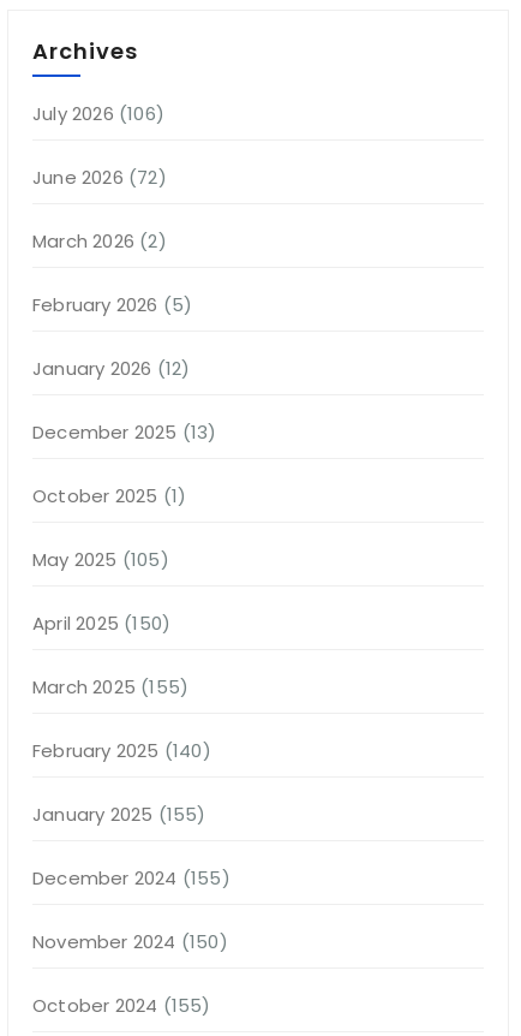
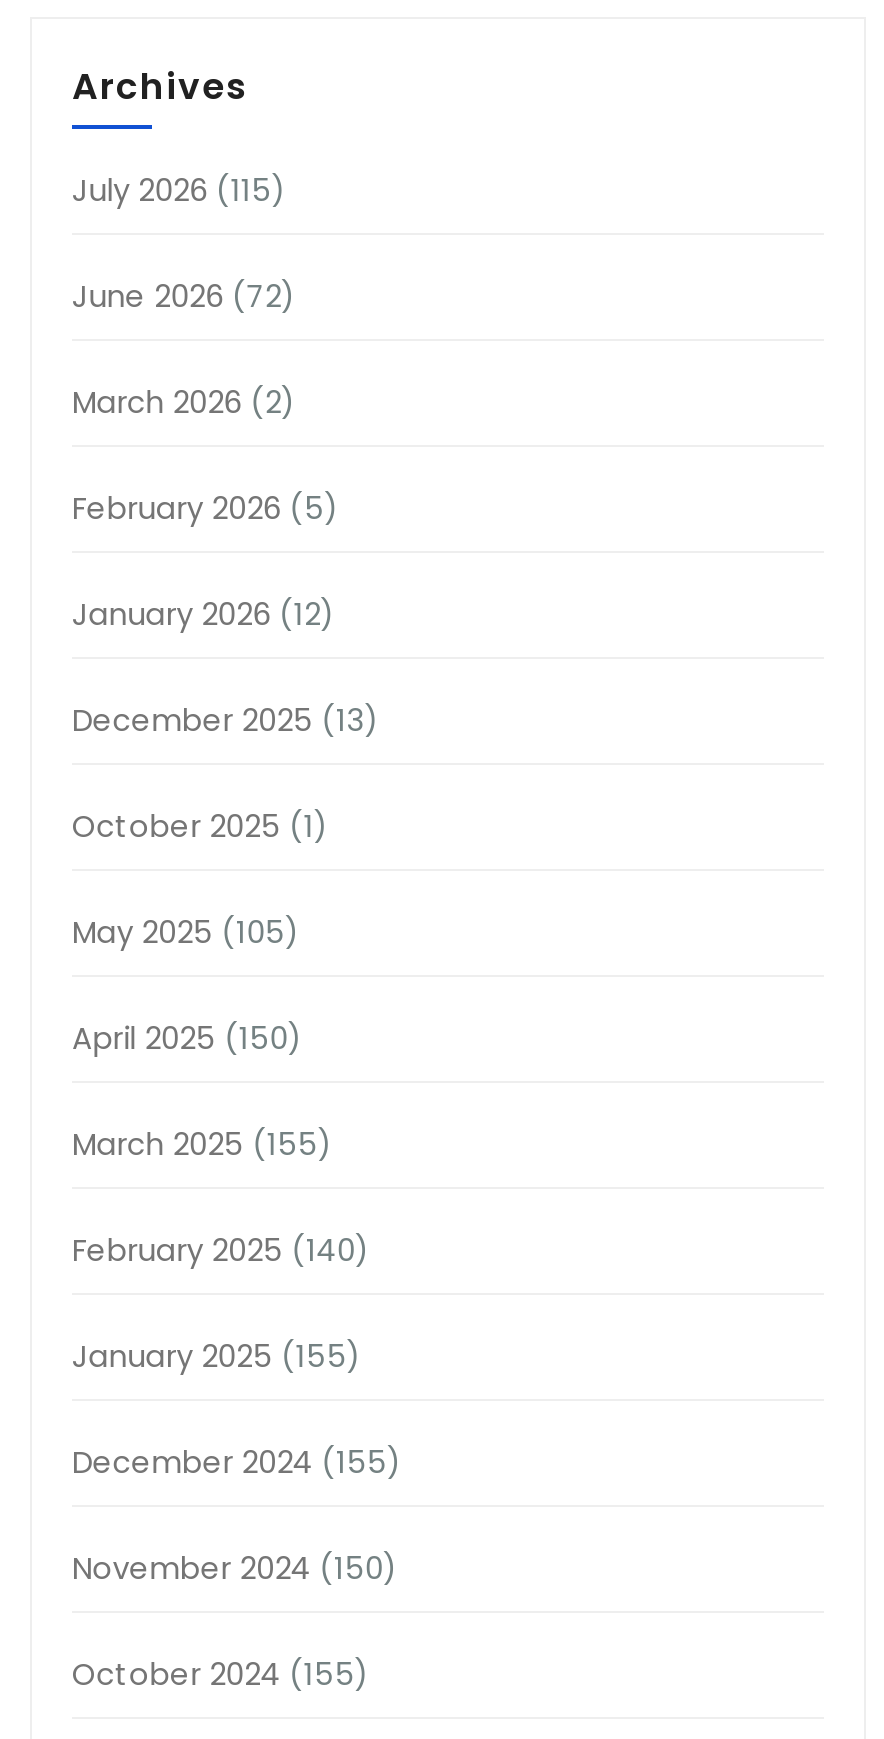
[32,101,164,126] July 2026 (106) -> [72,169,286,211] July 2026 (115)

